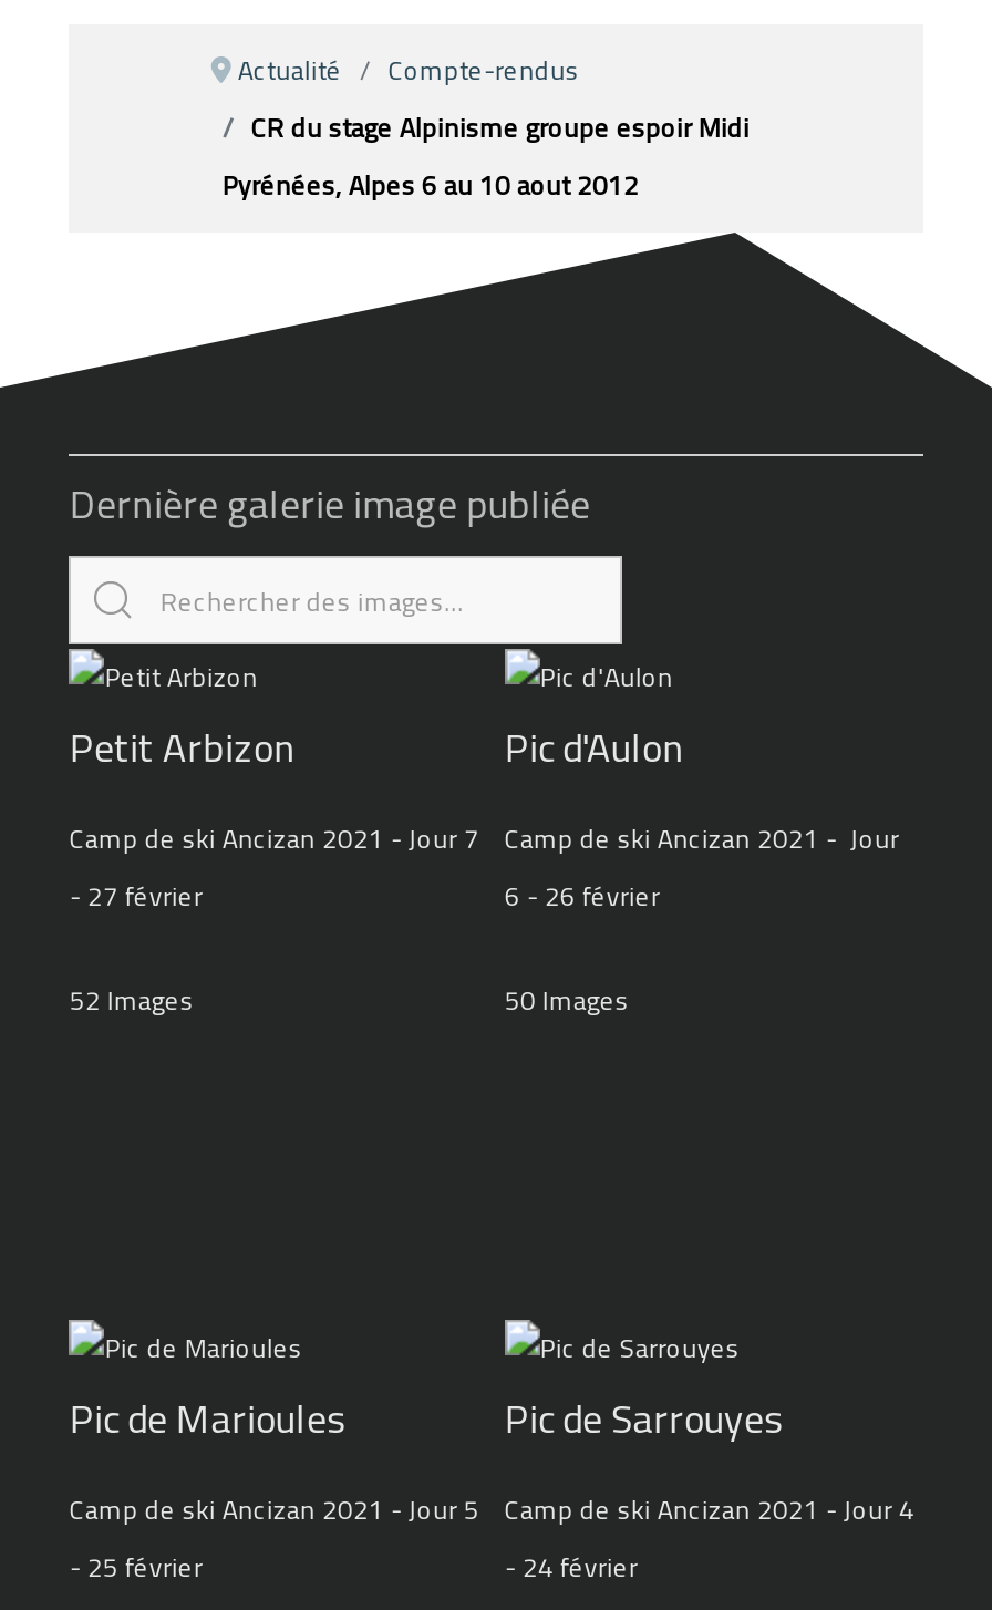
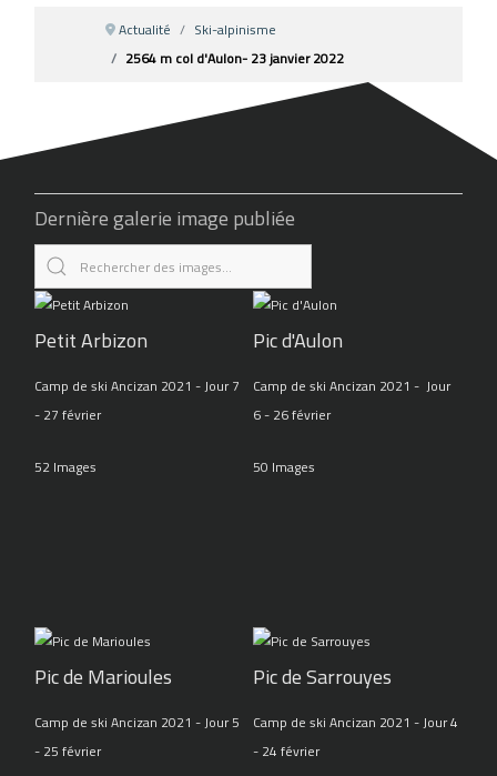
[222,44,749,210] Compte-rendus | CR du stage Alpinisme groupe espoir Midi | Pyrénées, Alpes 6 au 10 aout 2012 -> [126,16,344,71] Ski-alpinisme | 2564 m col d'Aulon- 23 janvier 2022

